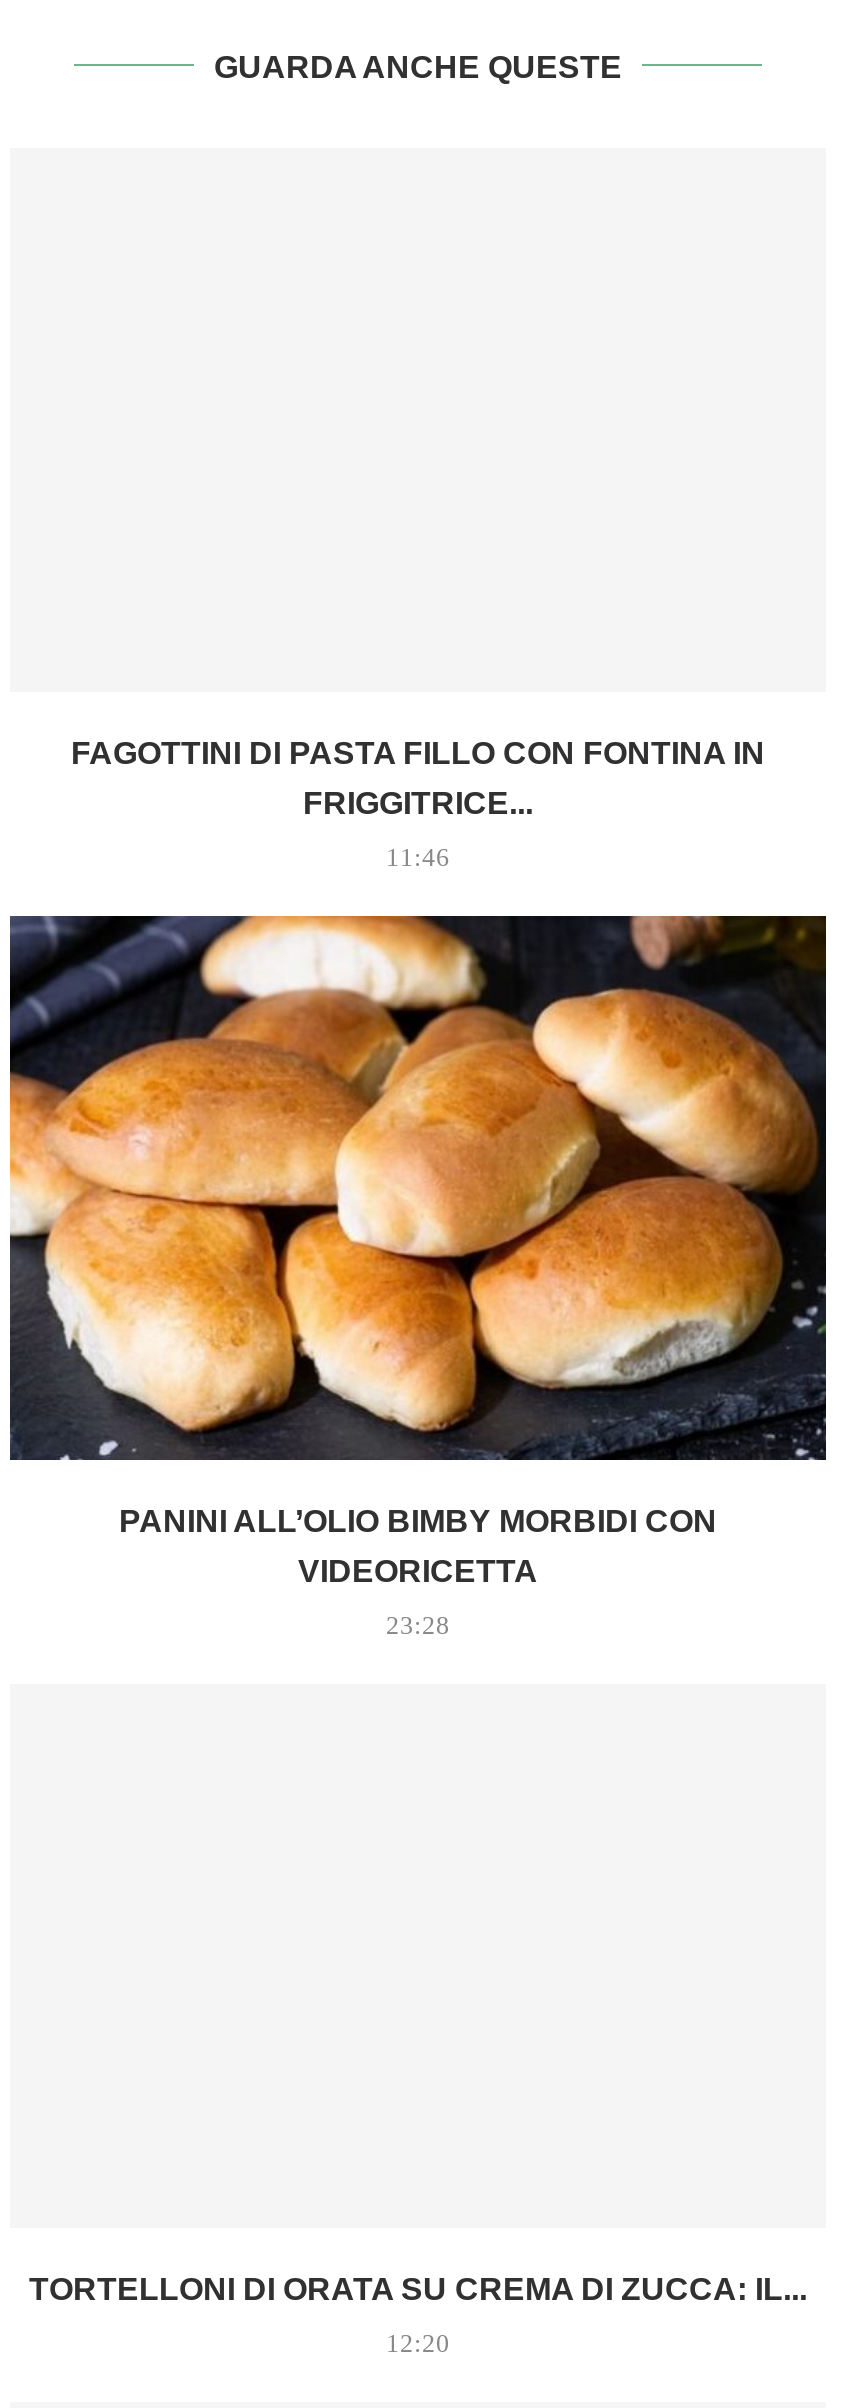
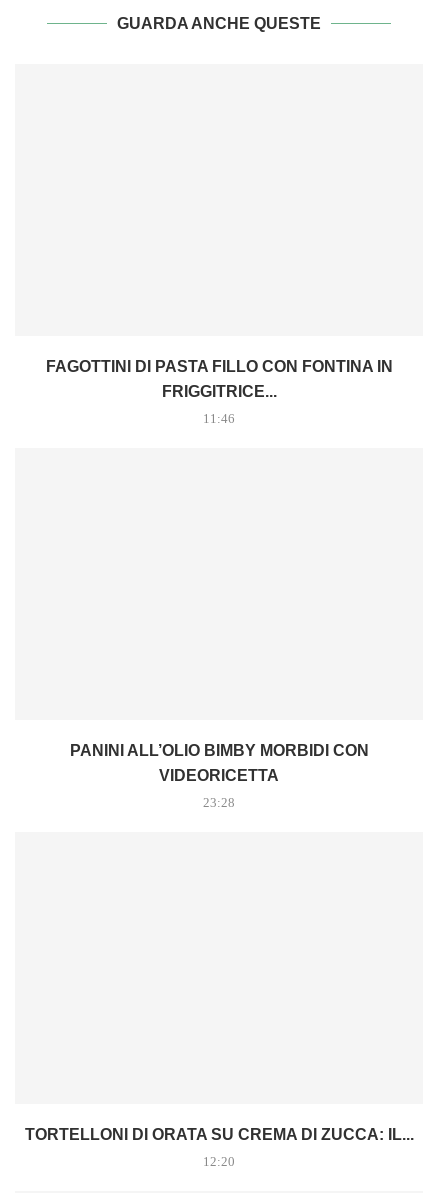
[8,914,828,1462] [image] -> none

